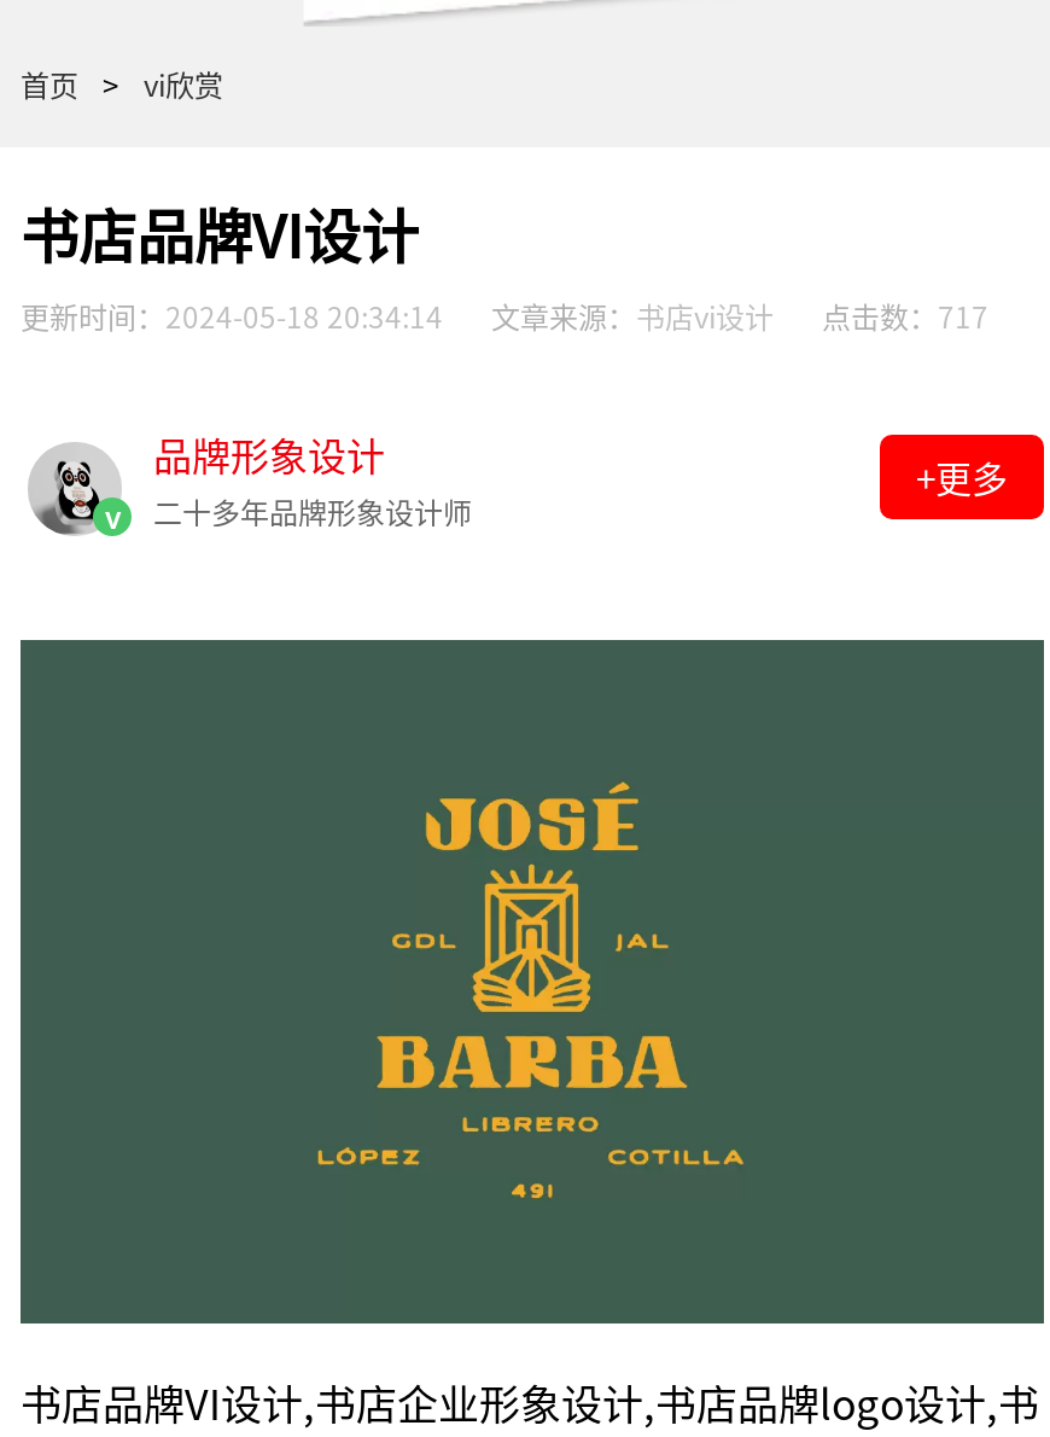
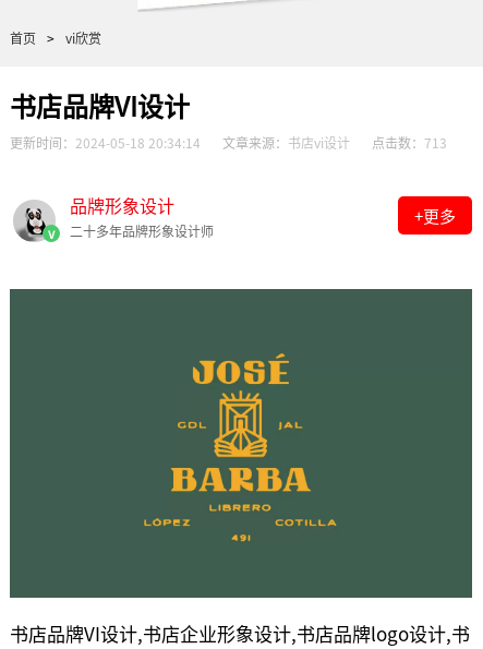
[21,295,988,336] 更新时间：2024-05-18 20:34:14 文章来源：书店vi设计 点击数：717 -> [10,133,447,152] 更新时间：2024-05-18 20:34:14 文章来源：书店vi设计 点击数：713

